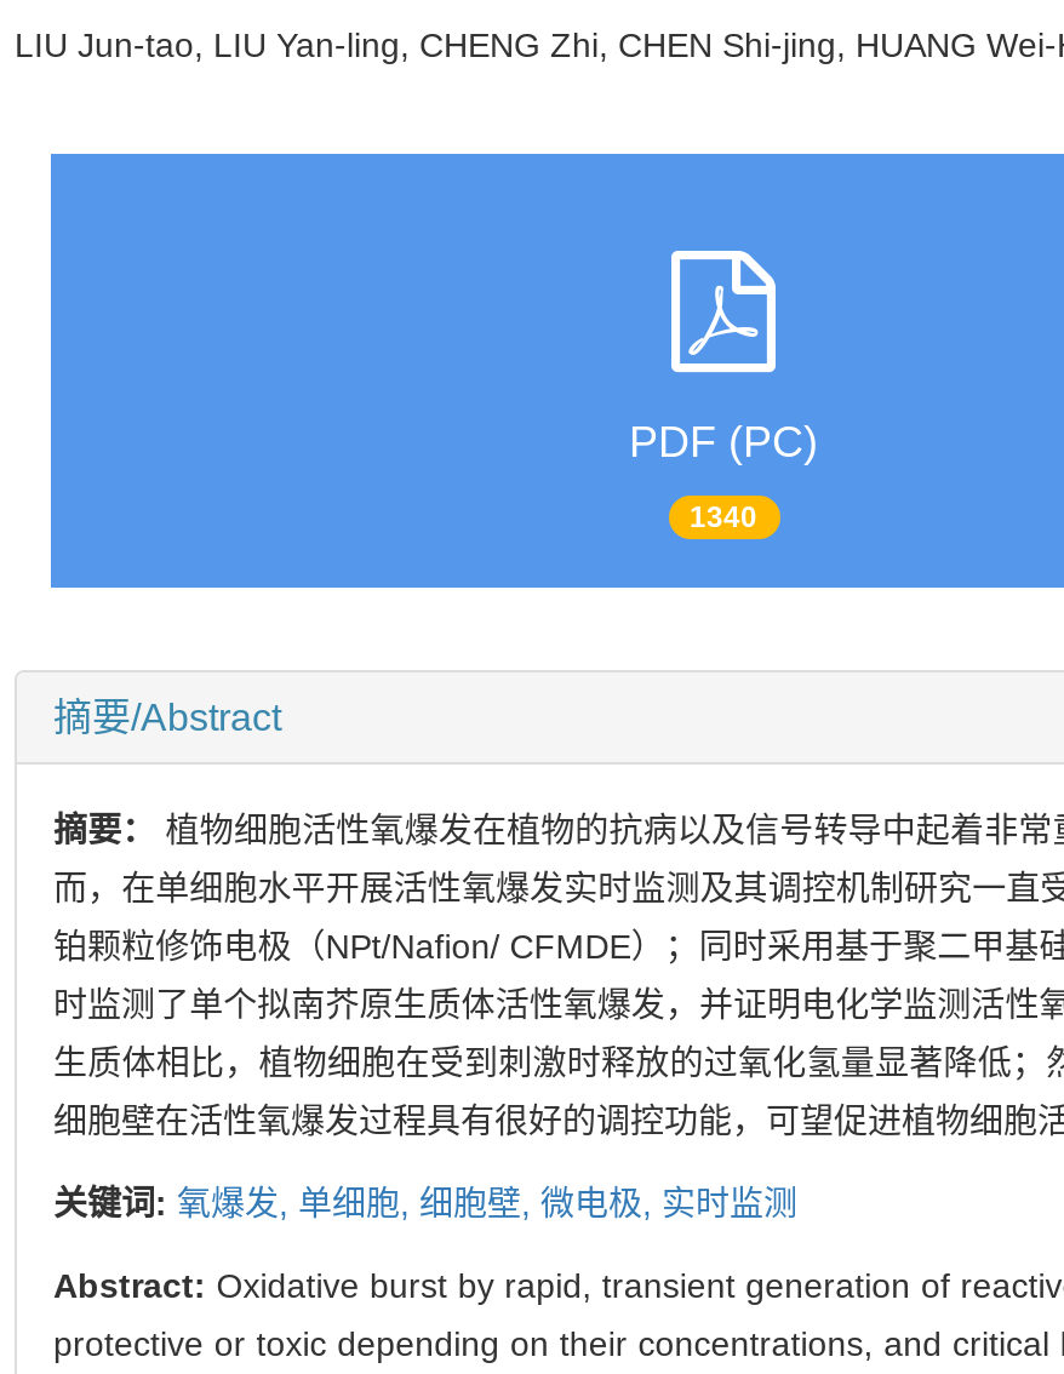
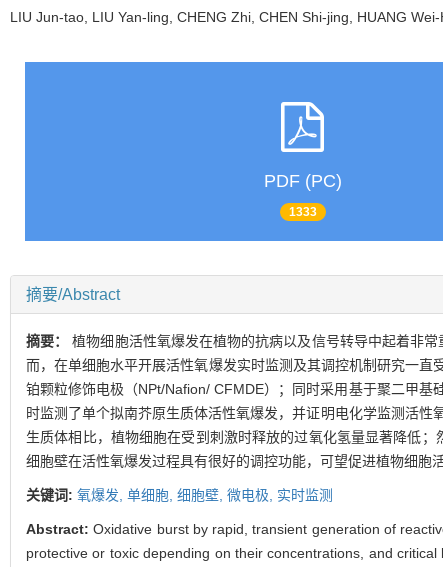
[690,501,757,535] 1340 -> [288,205,316,219] 1333

